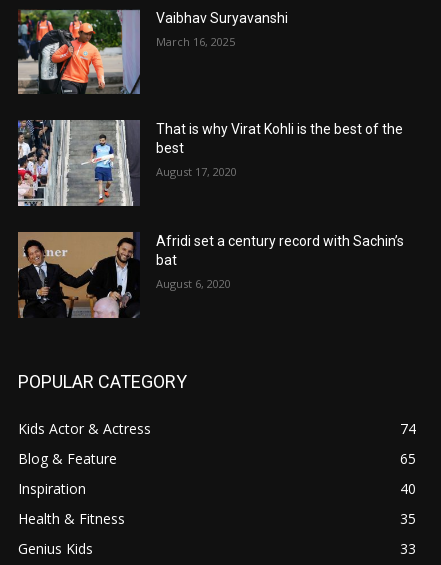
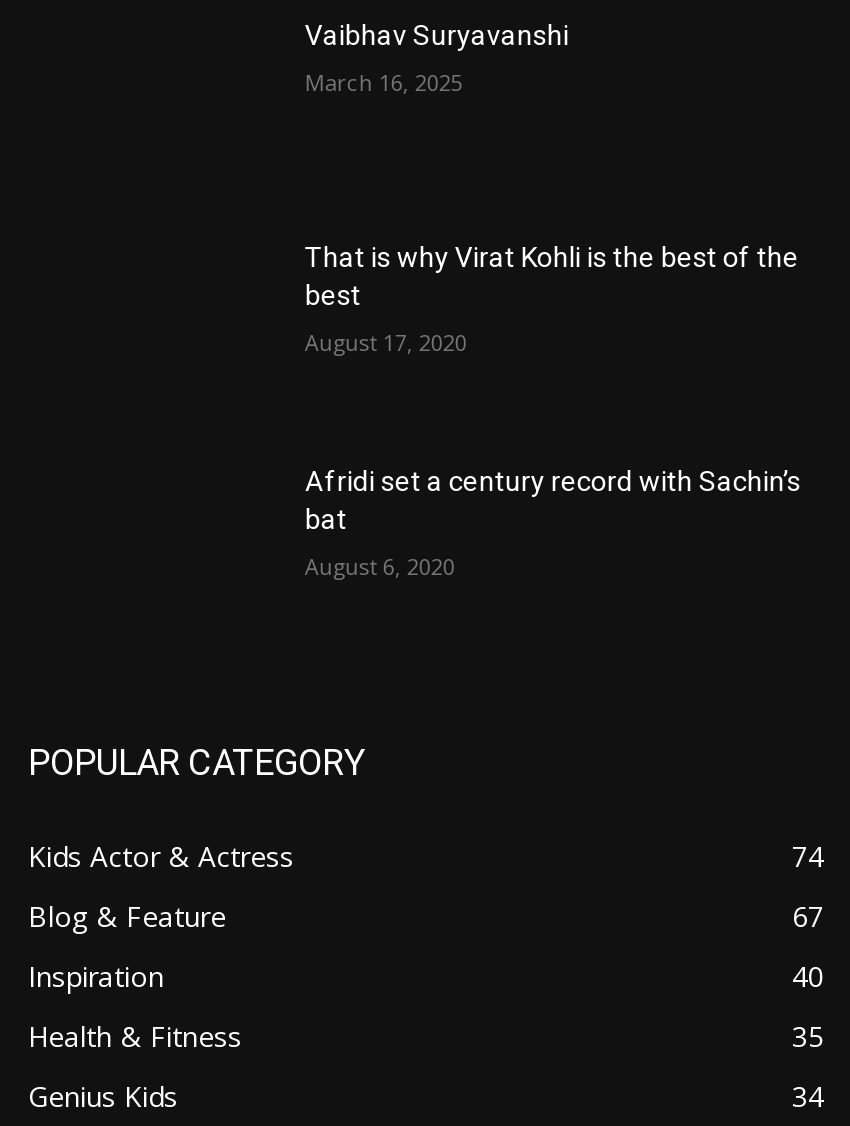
[17,9,141,95] [image] -> none
[17,119,141,207] [image] -> none
[17,231,140,319] [image] -> none
[400,449,416,468] 65 -> [792,896,824,934] 67
[400,539,416,558] 33 -> [792,1076,824,1114] 34

